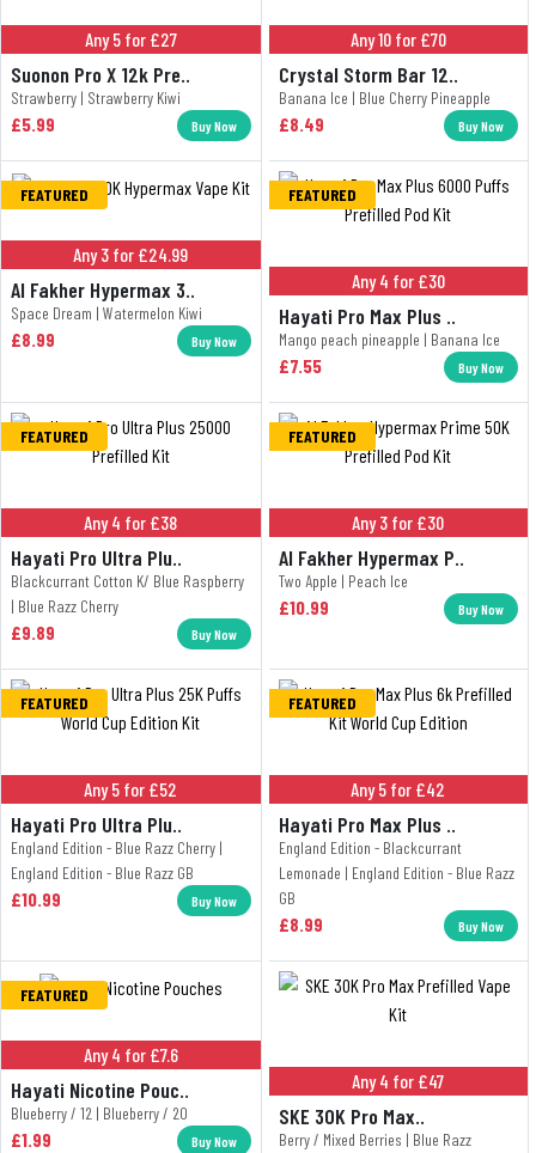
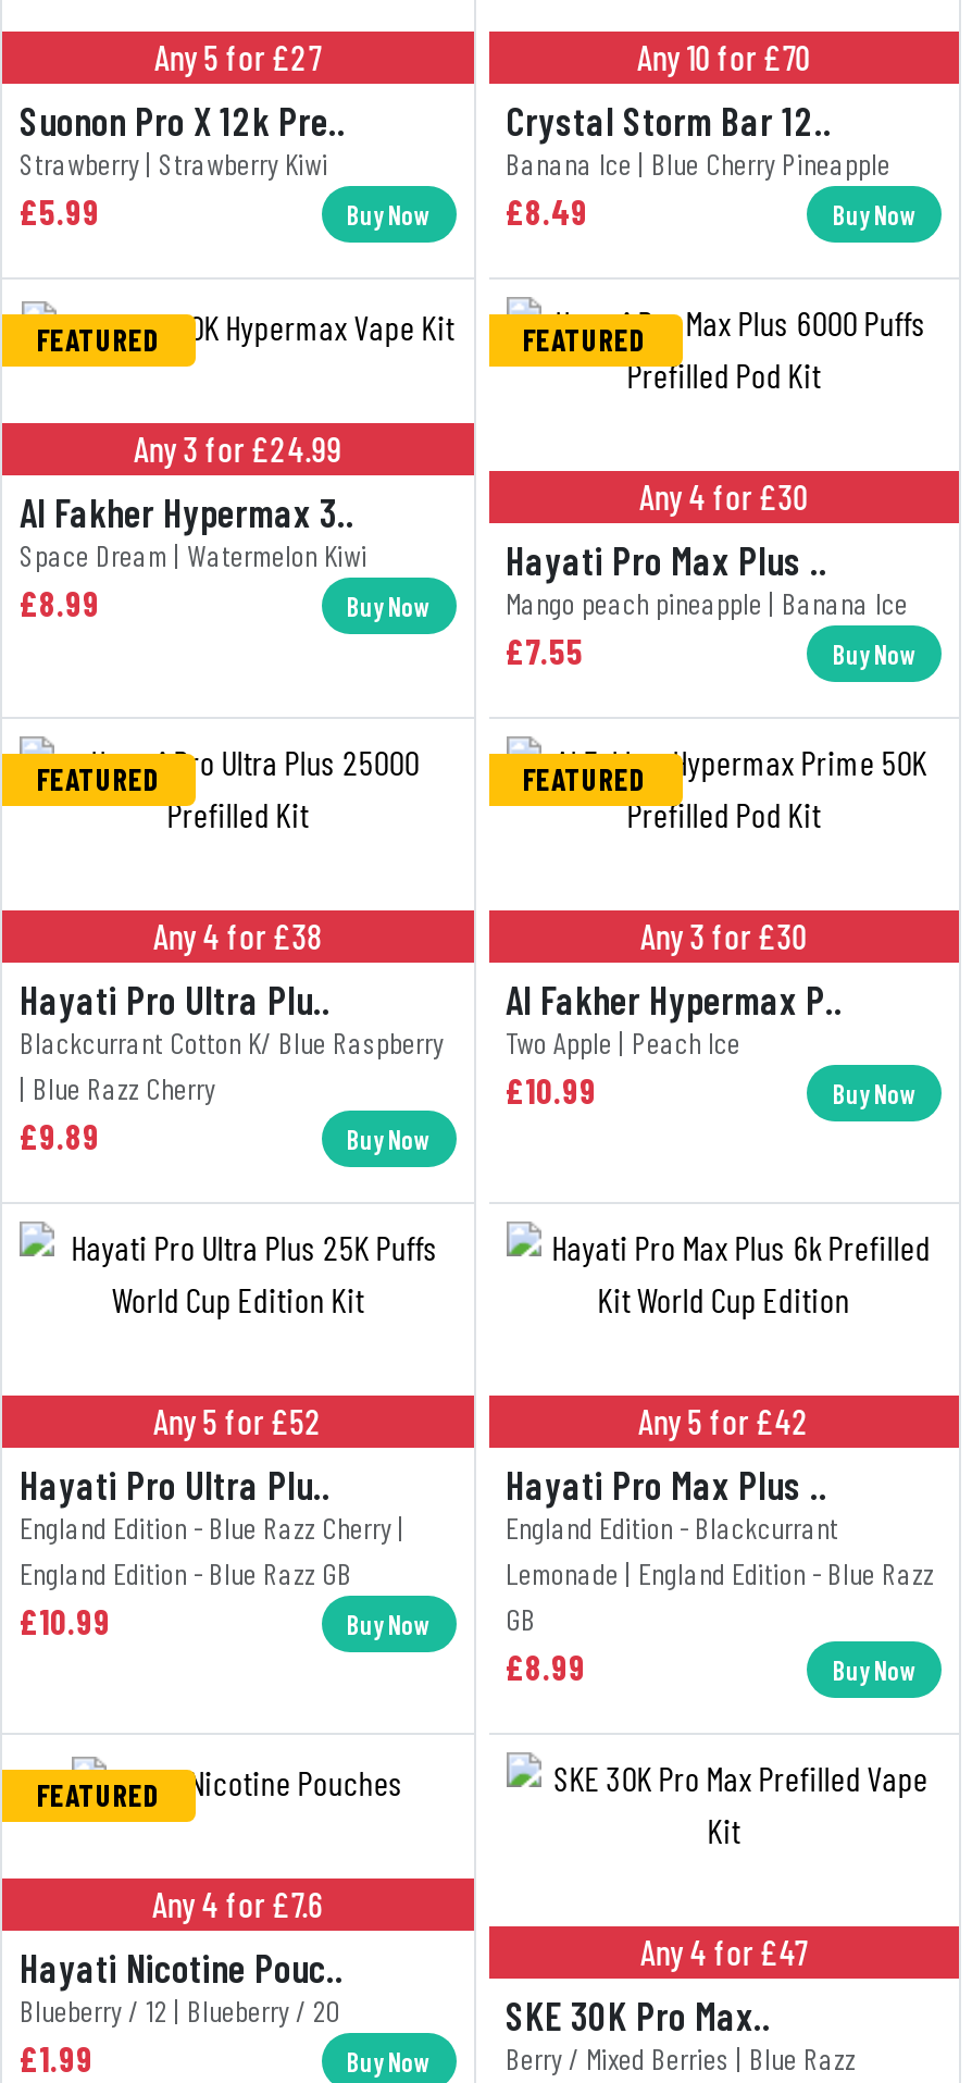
[20,692,89,713] FEATURED -> none
[288,692,356,713] FEATURED -> none

